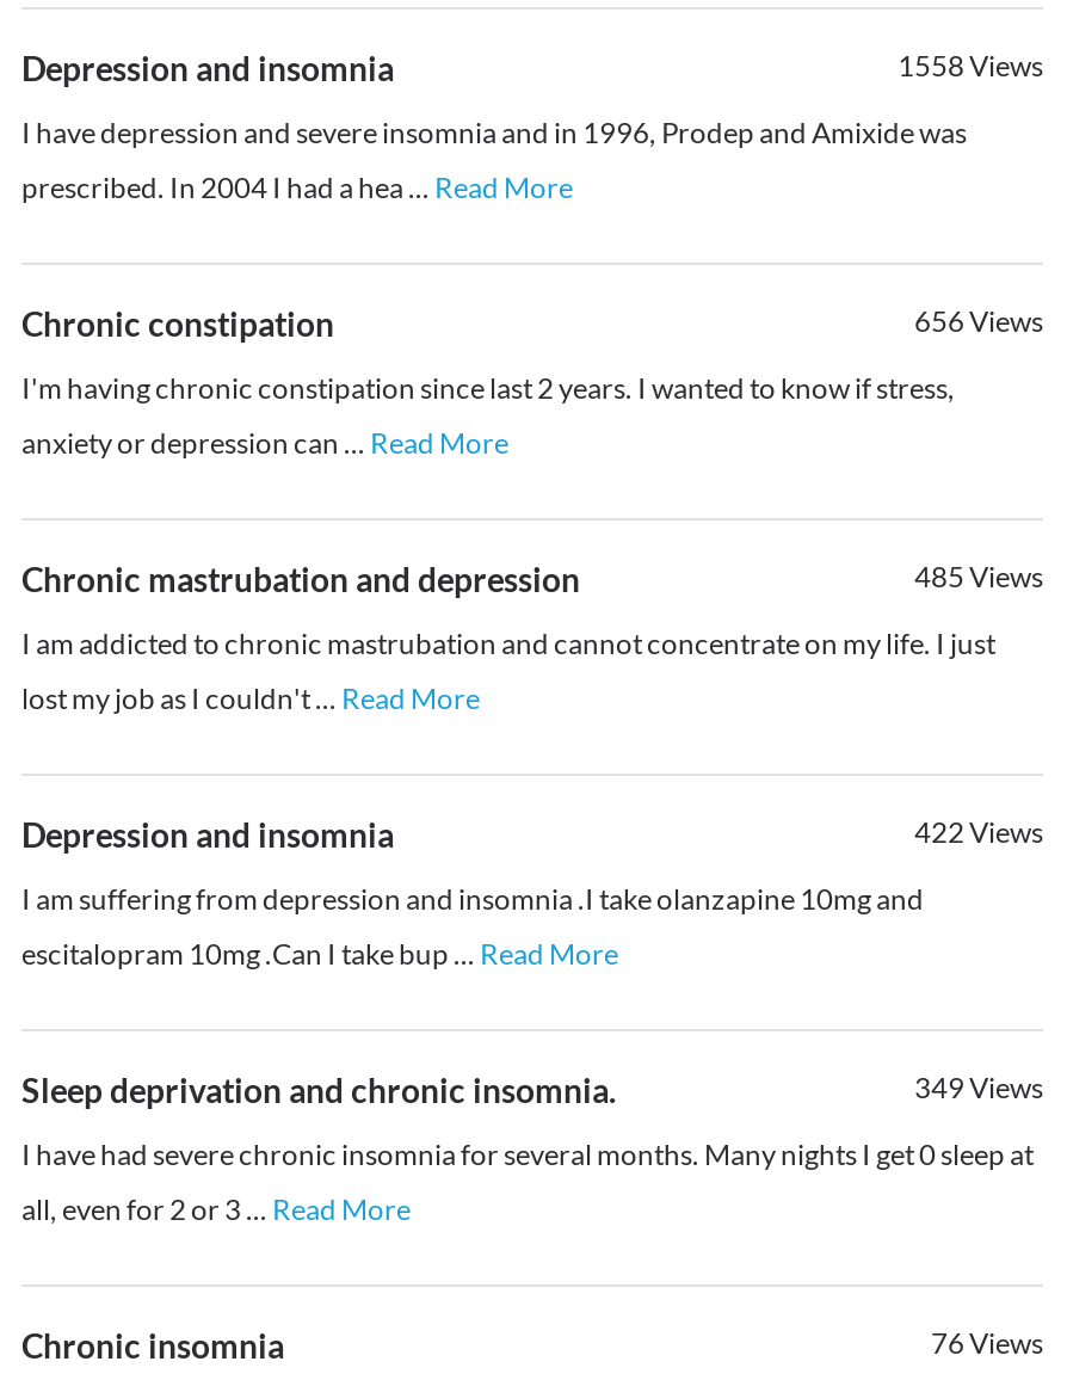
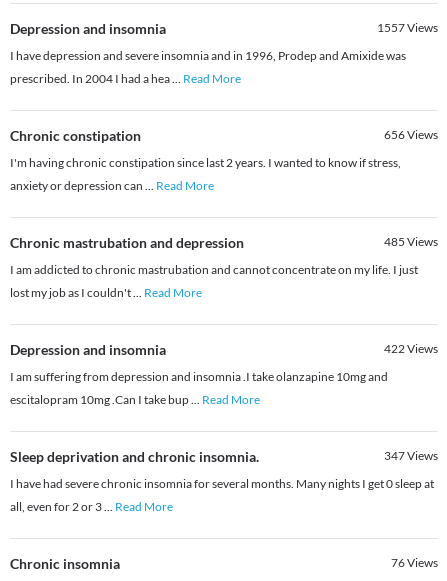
[898,48,1043,84] 1558Views -> [377,20,438,35] 1557Views
[914,1070,1043,1106] 349Views -> [384,448,438,463] 347Views

